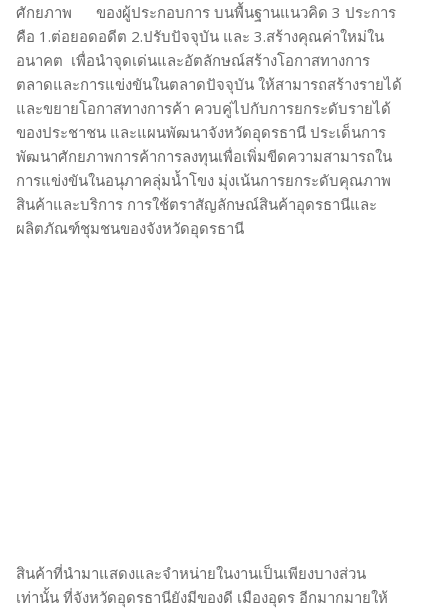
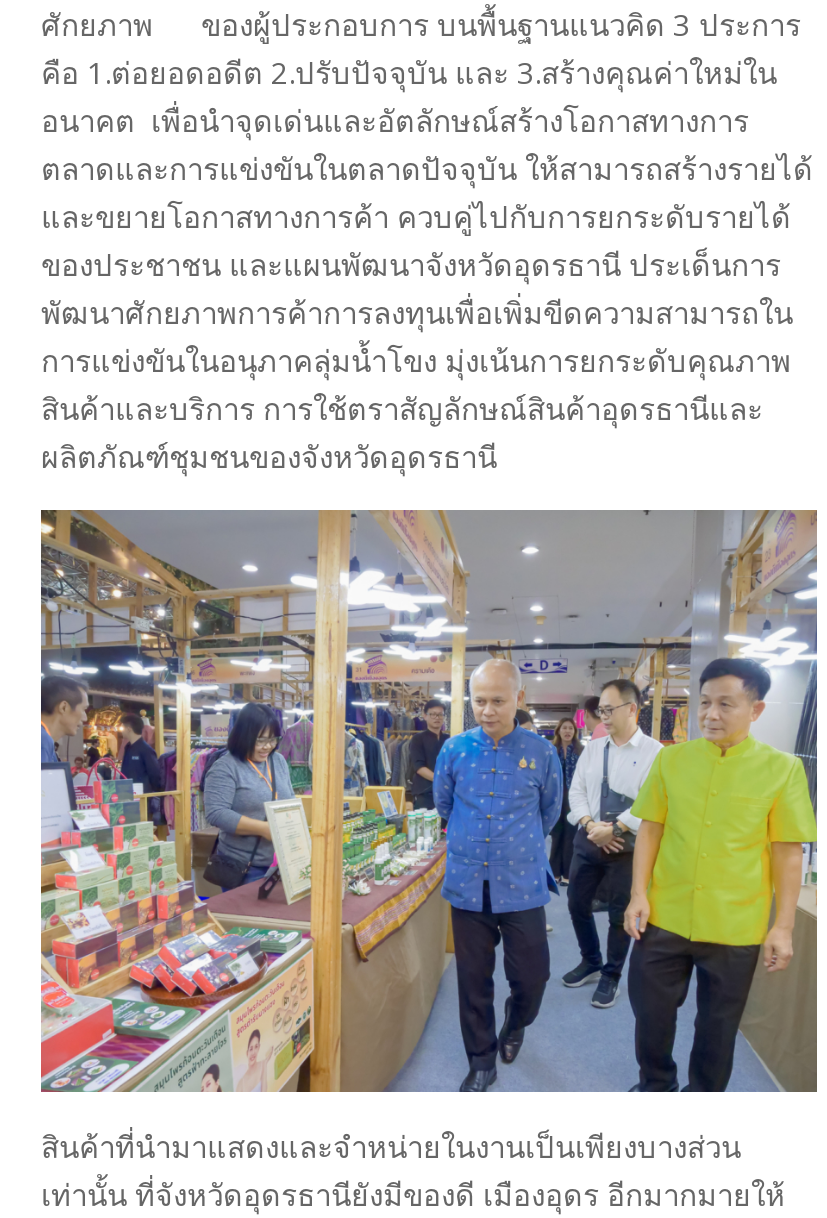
none -> [39,508,819,1094] [image]

